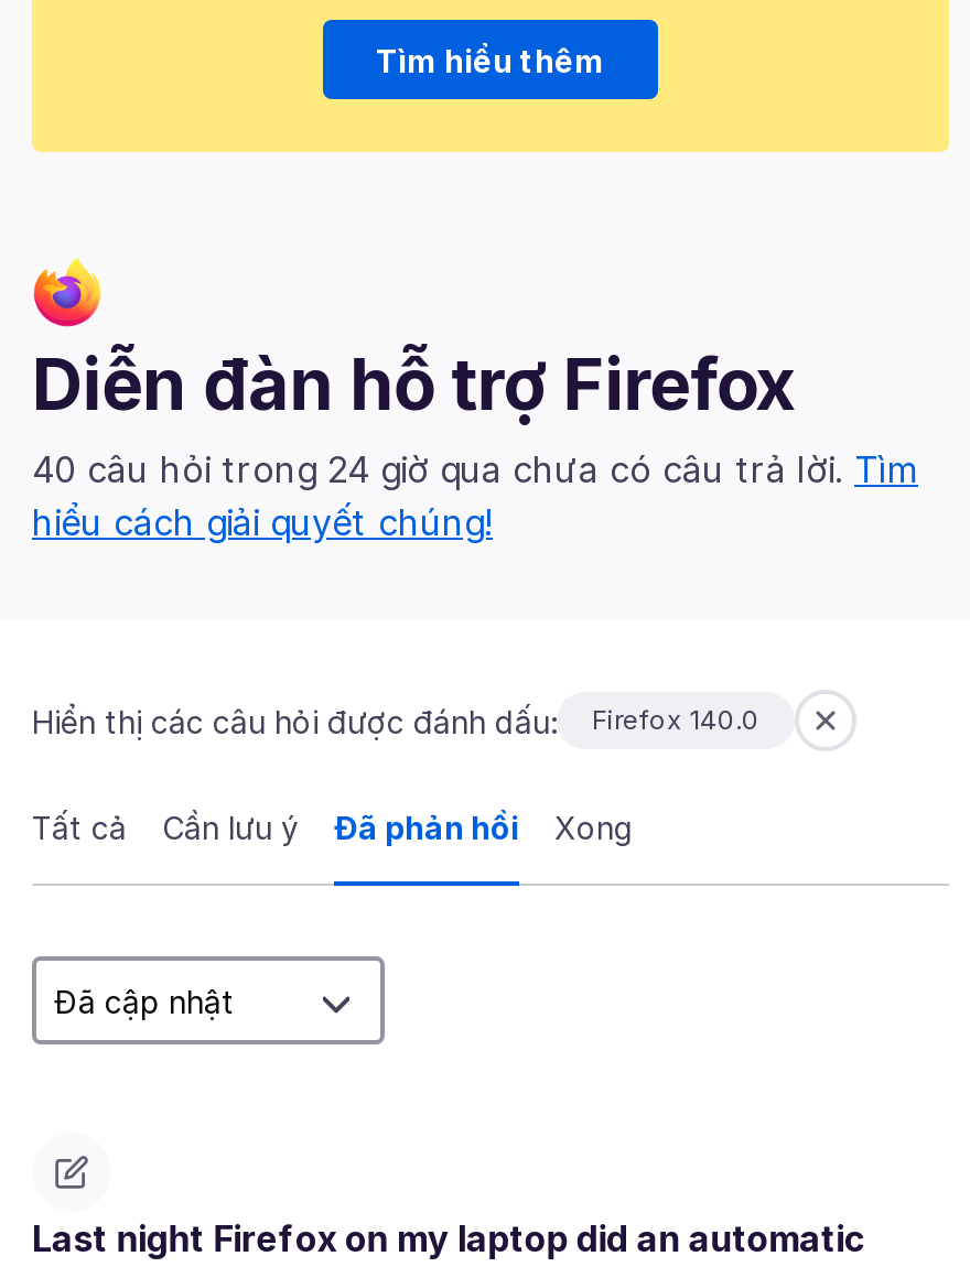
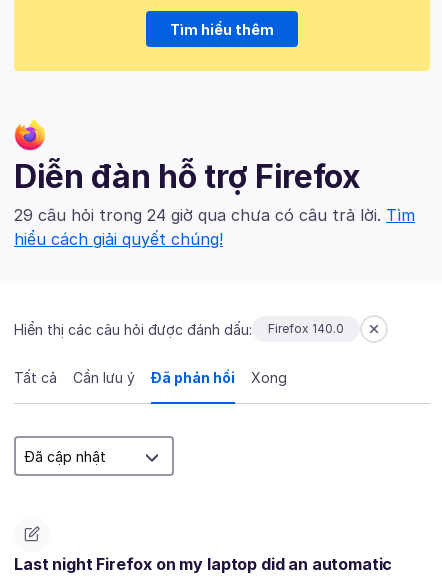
[32,448,918,492] 40 câu hỏi trong 24 giờ qua chưa có câu trả lời. Tìm -> [14,205,415,225] 29 câu hỏi trong 24 giờ qua chưa có câu trả lời. Tìm

